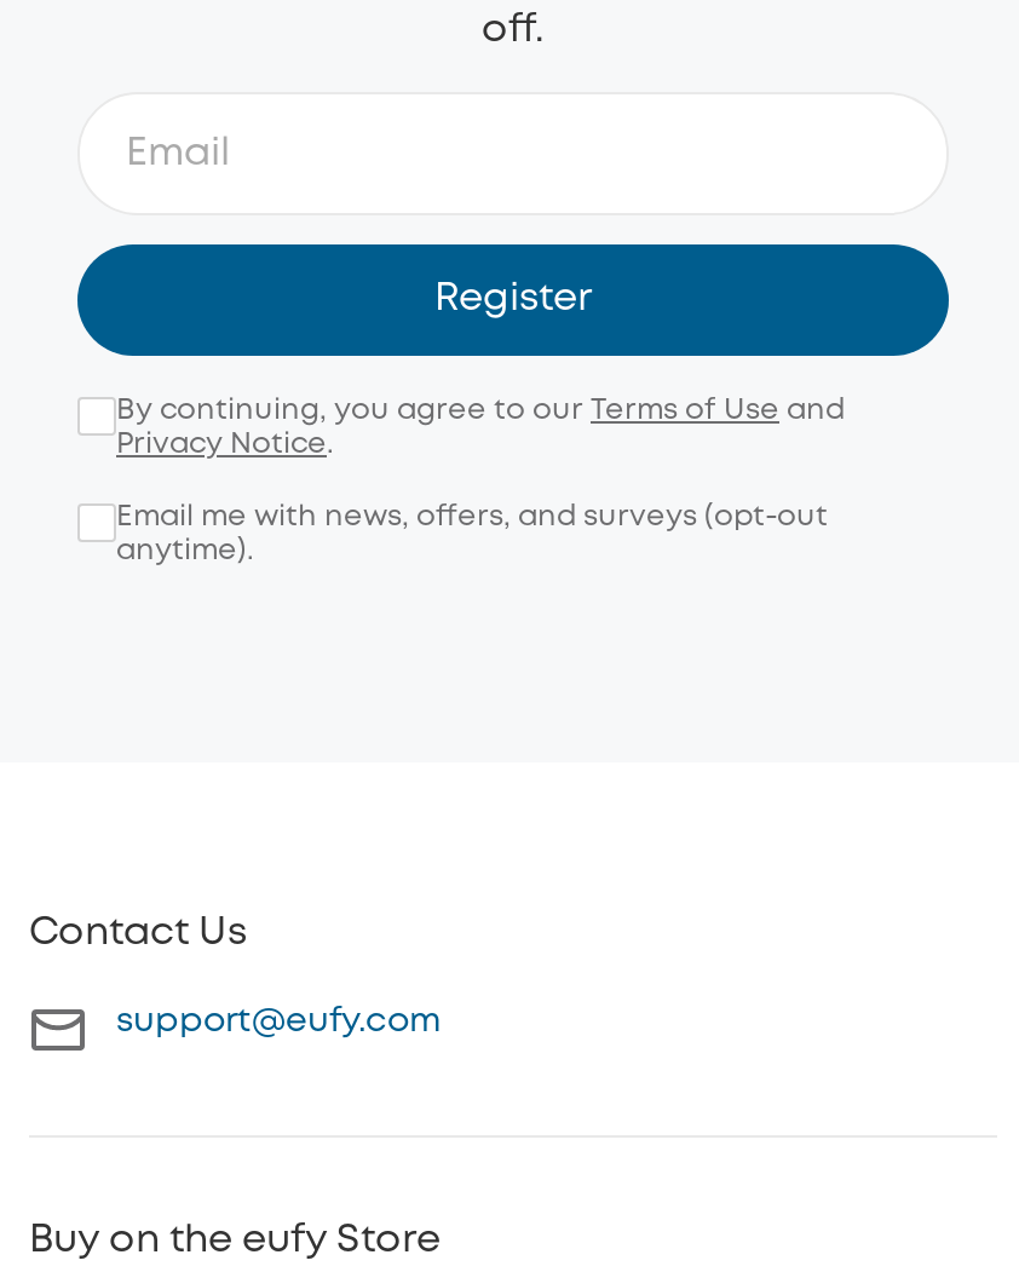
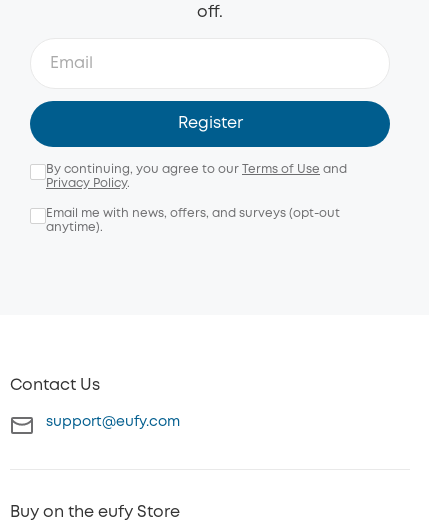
[116,429,334,456] Privacy Notice. -> [46,178,130,189] Privacy Policy.

